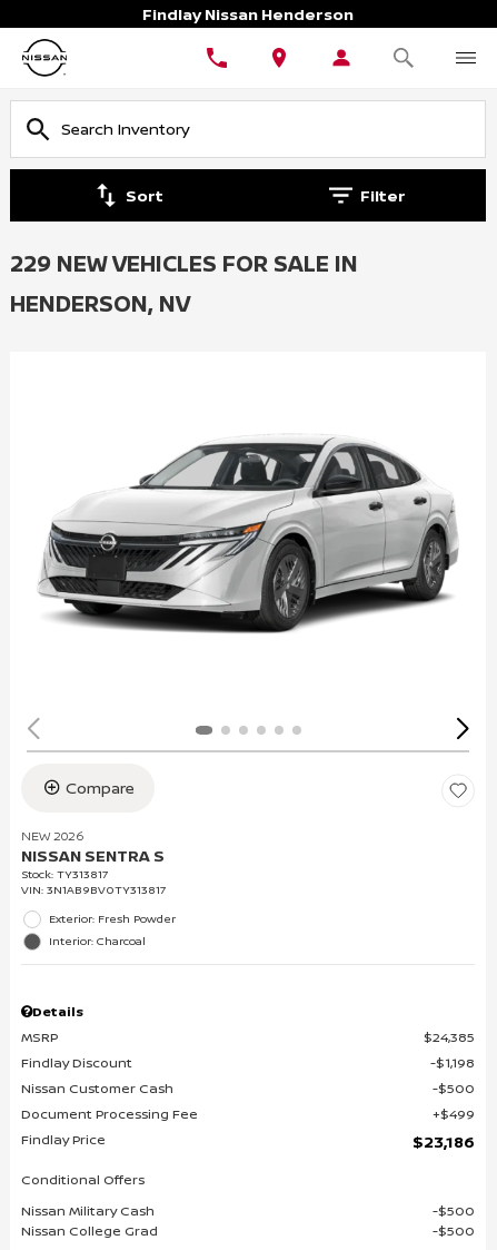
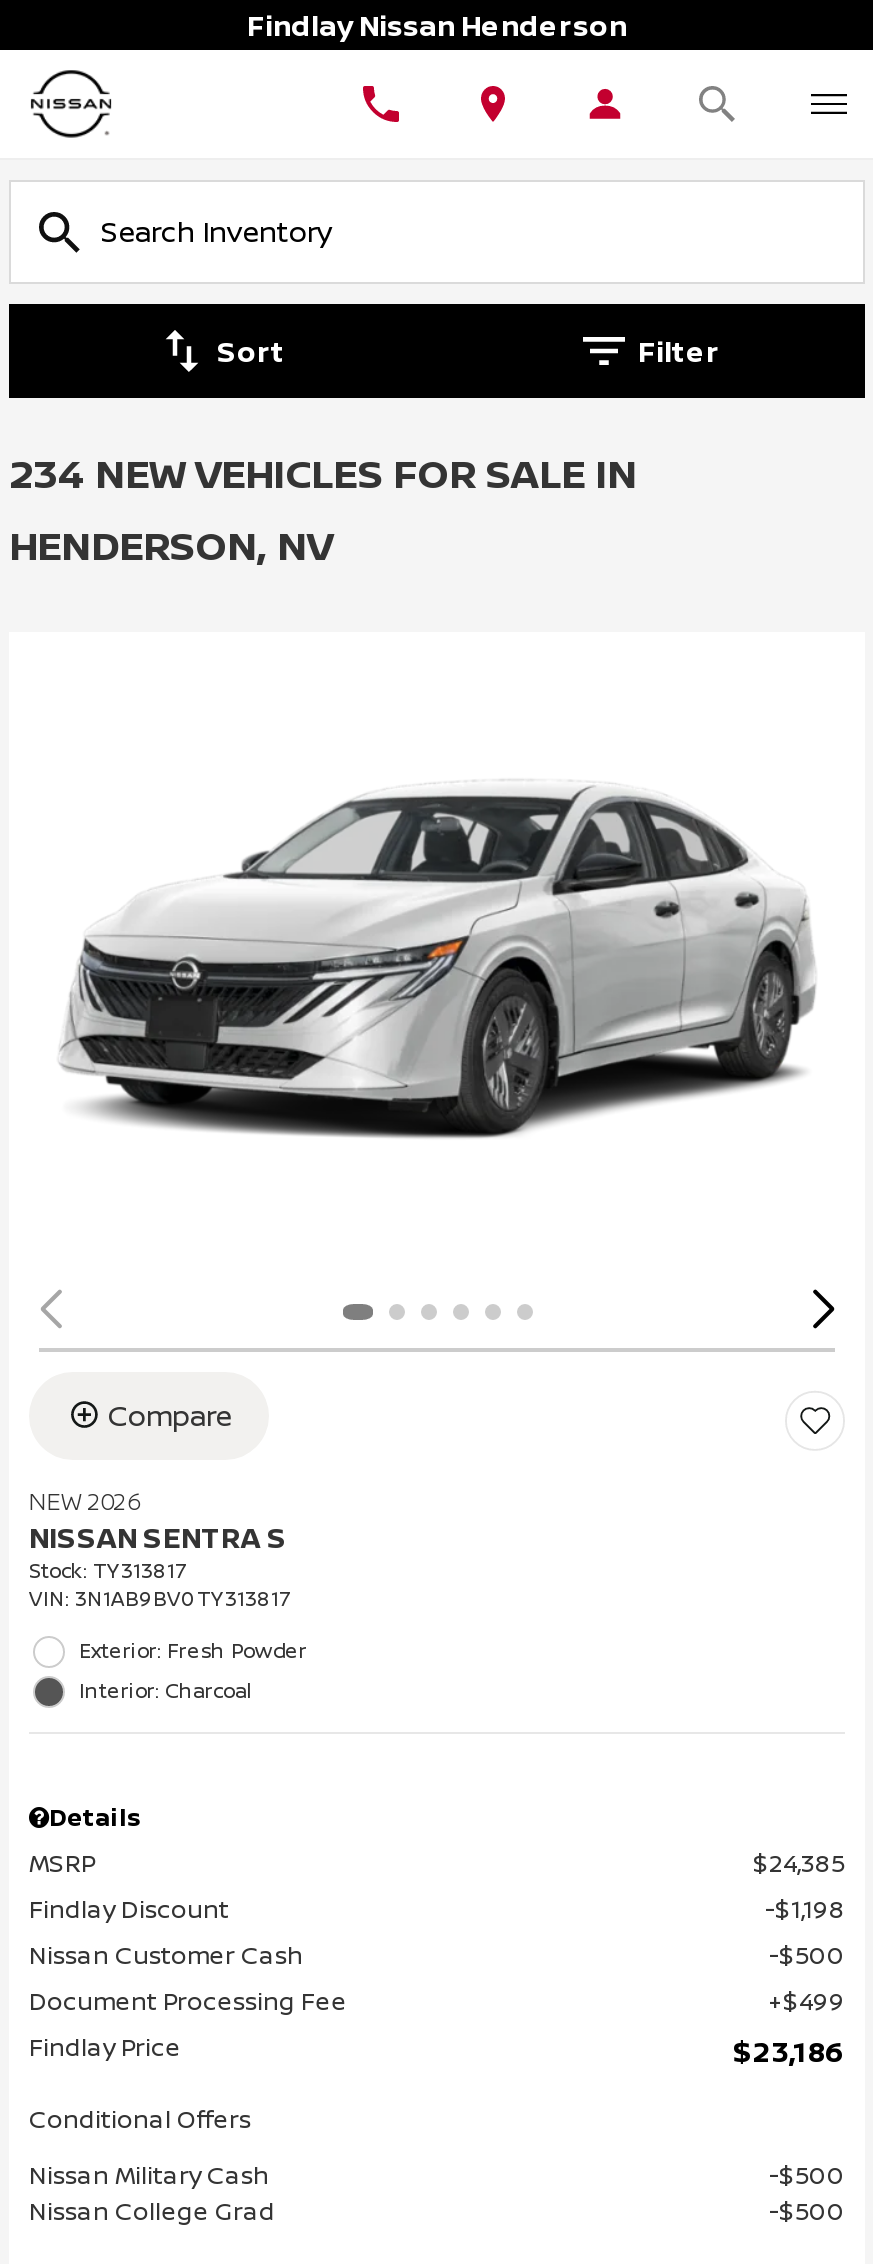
[10,248,358,278] 229 NEW VEHICLES FOR SALE IN -> [9,446,637,500] 234 NEW VEHICLES FOR SALE IN

